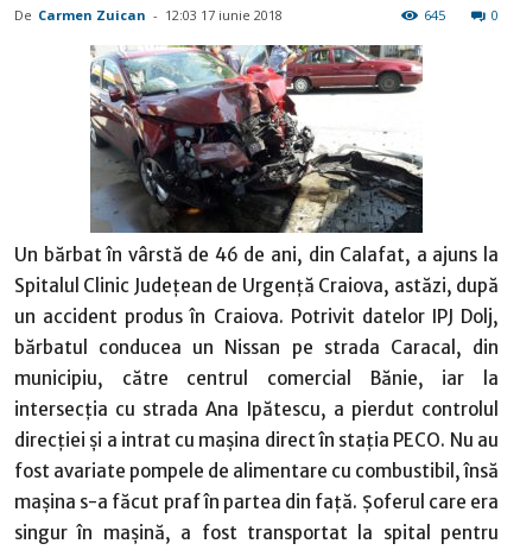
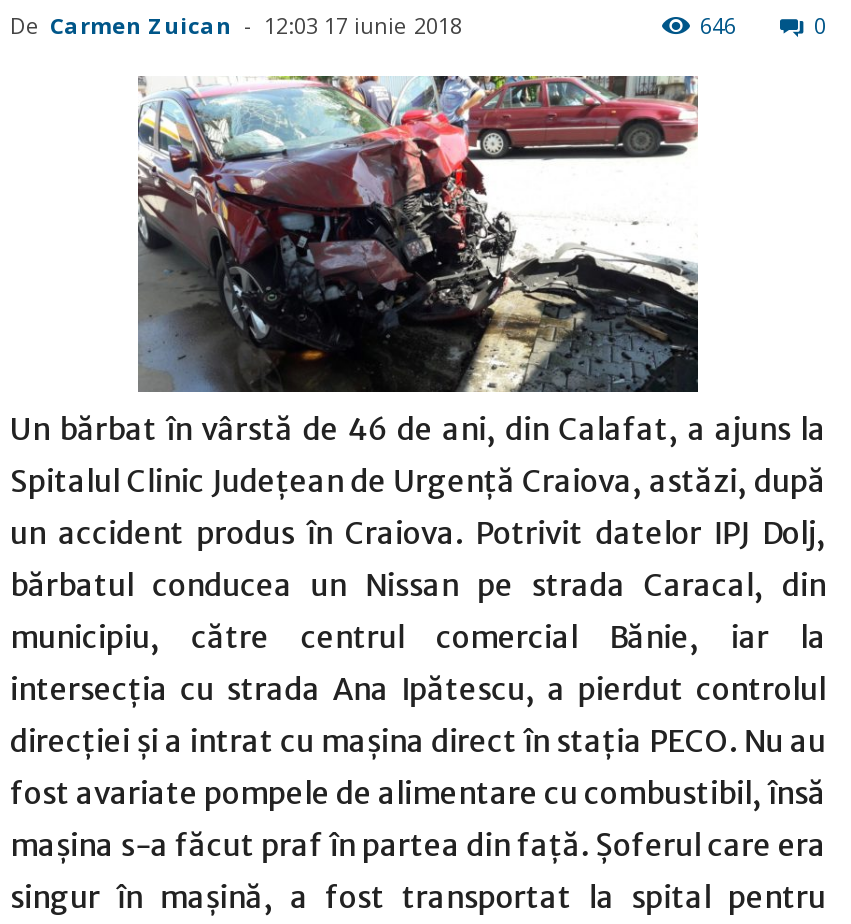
[424,6,445,24] 645 -> [700,10,736,40] 646

